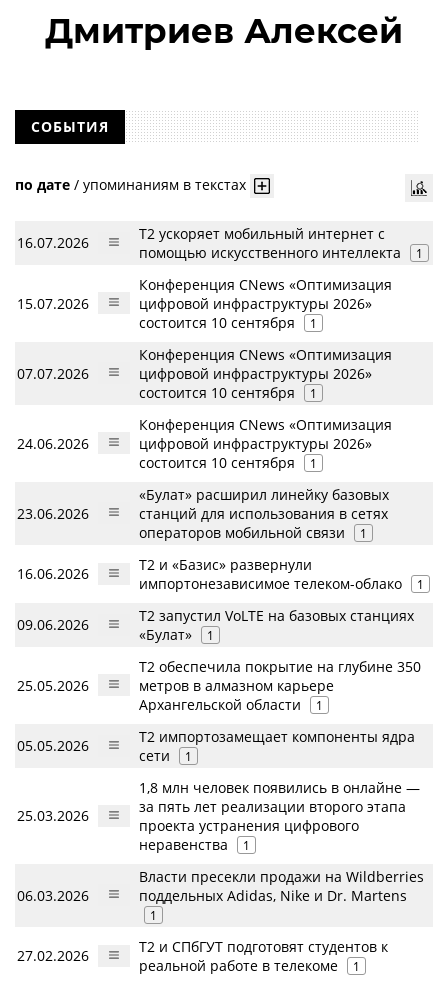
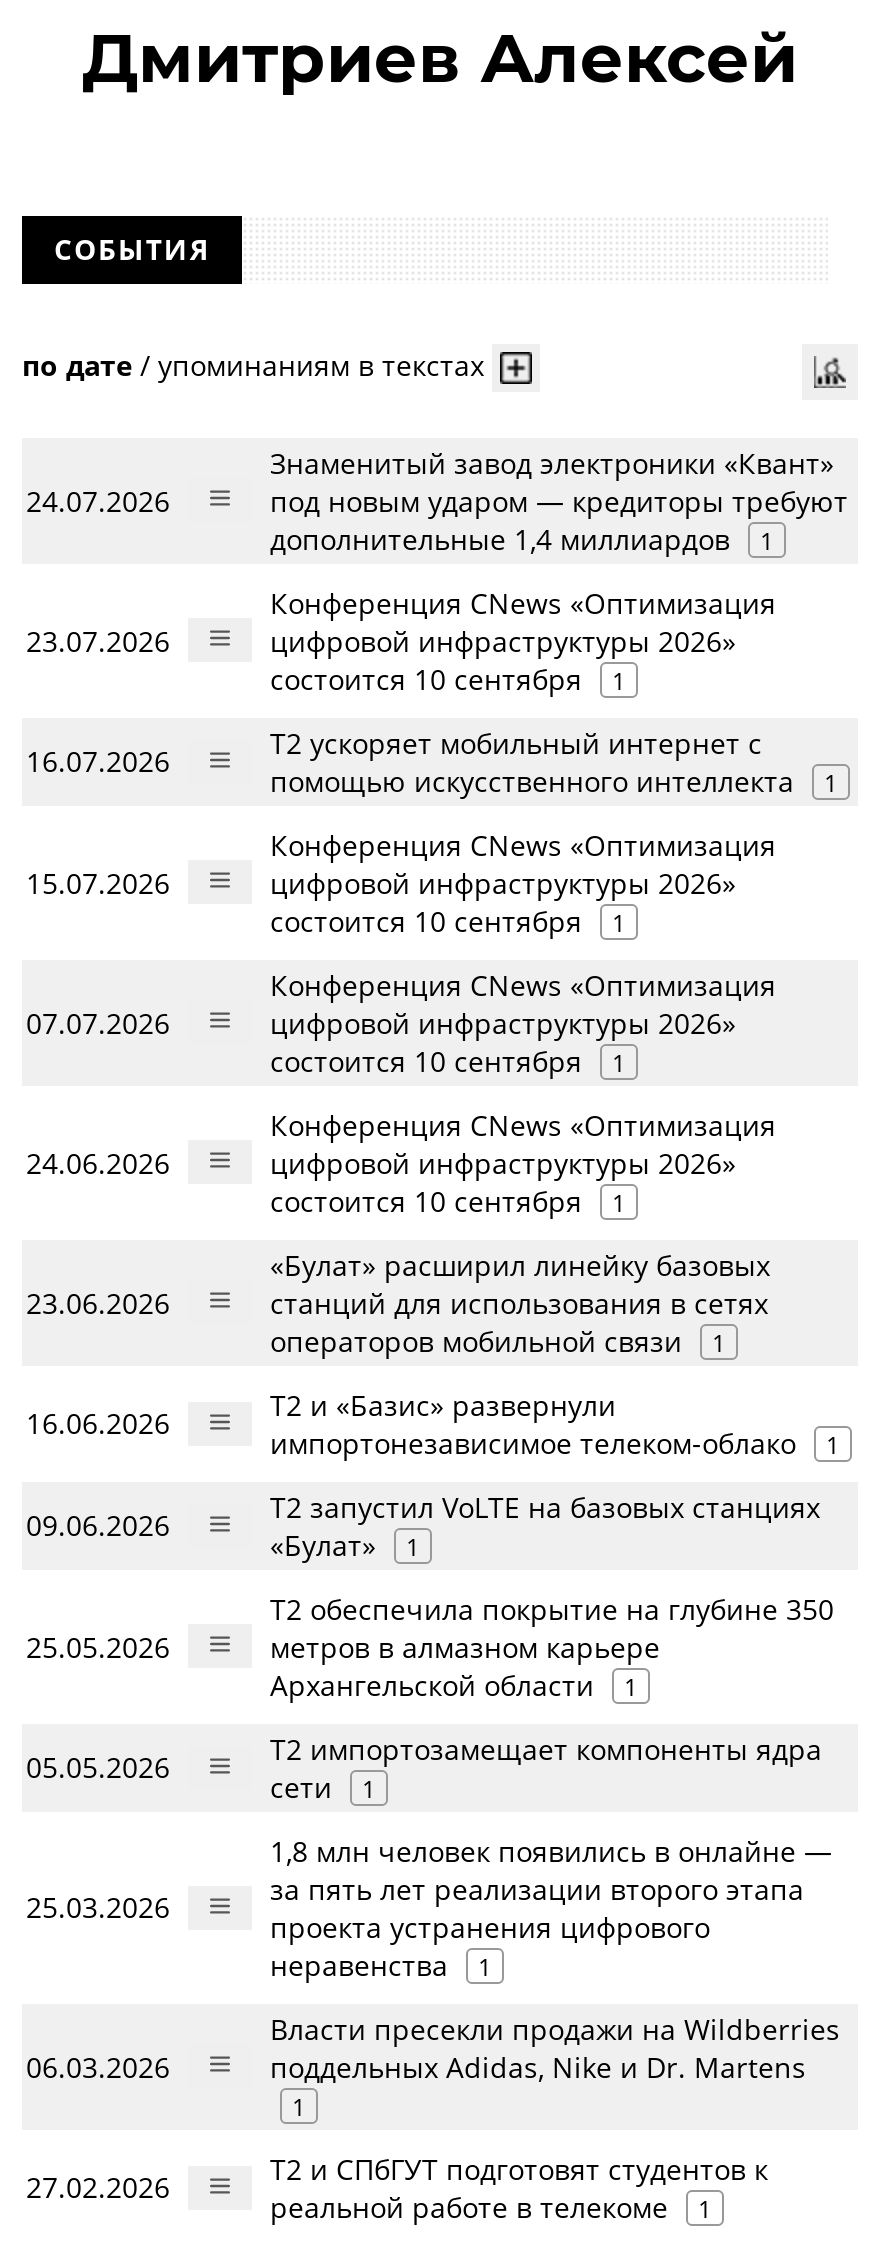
none -> [26,482,170,520] 24.07.2026
none -> [26,444,848,660] Знаменитый завод электроники «Квант» | под новым ударом — кредиторы требуют | дополнительные 1,4 миллиардов | 1 | 23.07.2026
none -> [270,584,776,698] Конференция CNews «Оптимизация | цифровой инфраструктуры 2026» | состоится 10 сентября | 1

